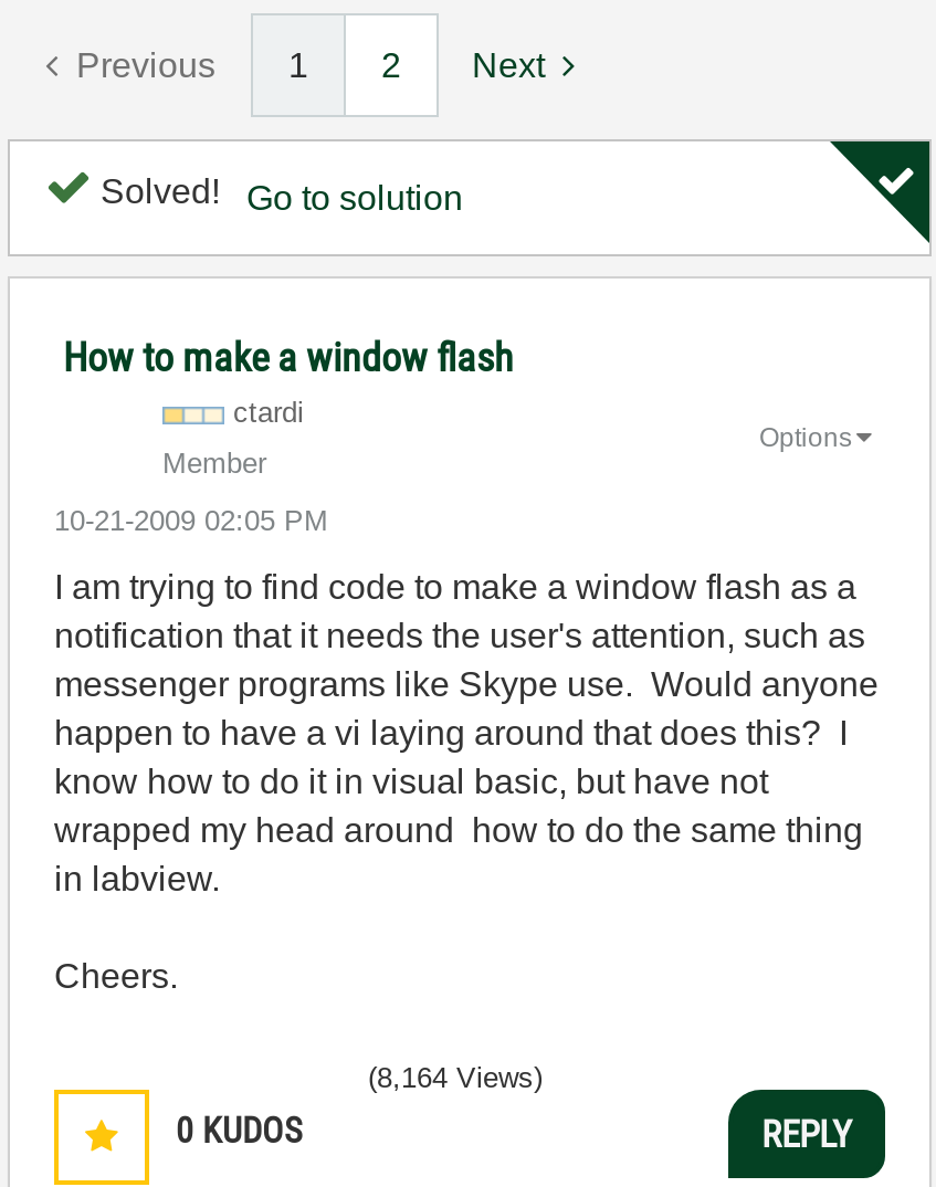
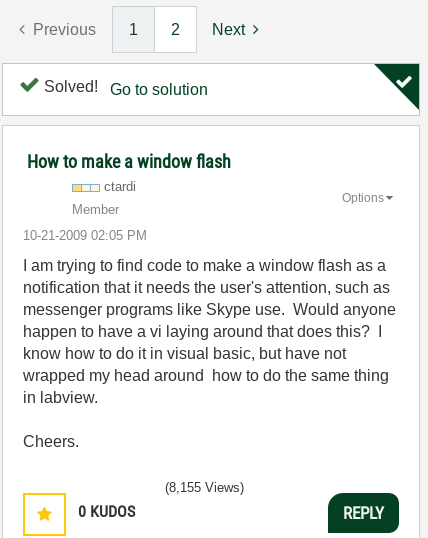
[368,1061,543,1094] (8,164 Views) -> [165,480,244,495] (8,155 Views)

